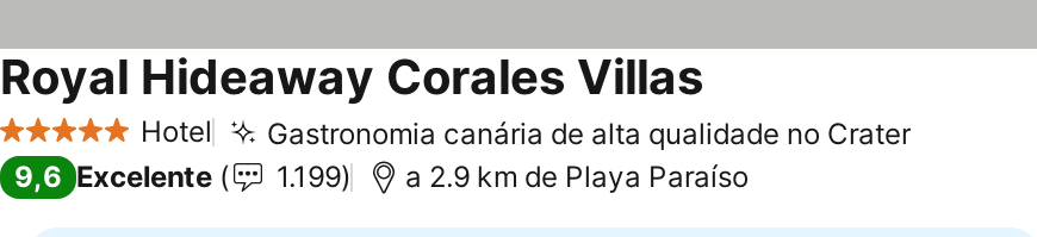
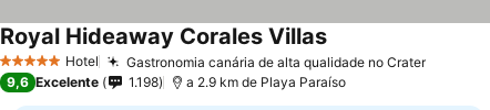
[277,158,341,194] 1.199 -> [129,74,159,90] 1.198

